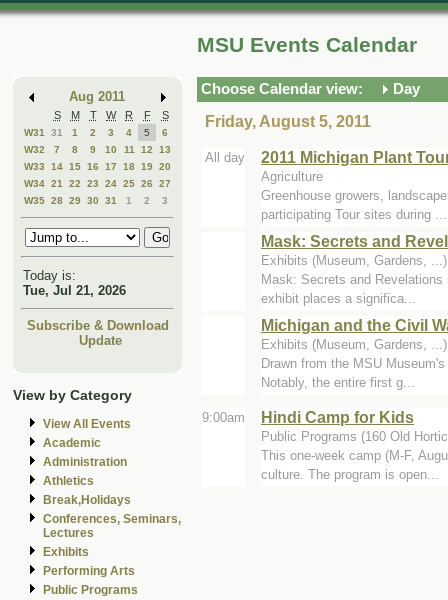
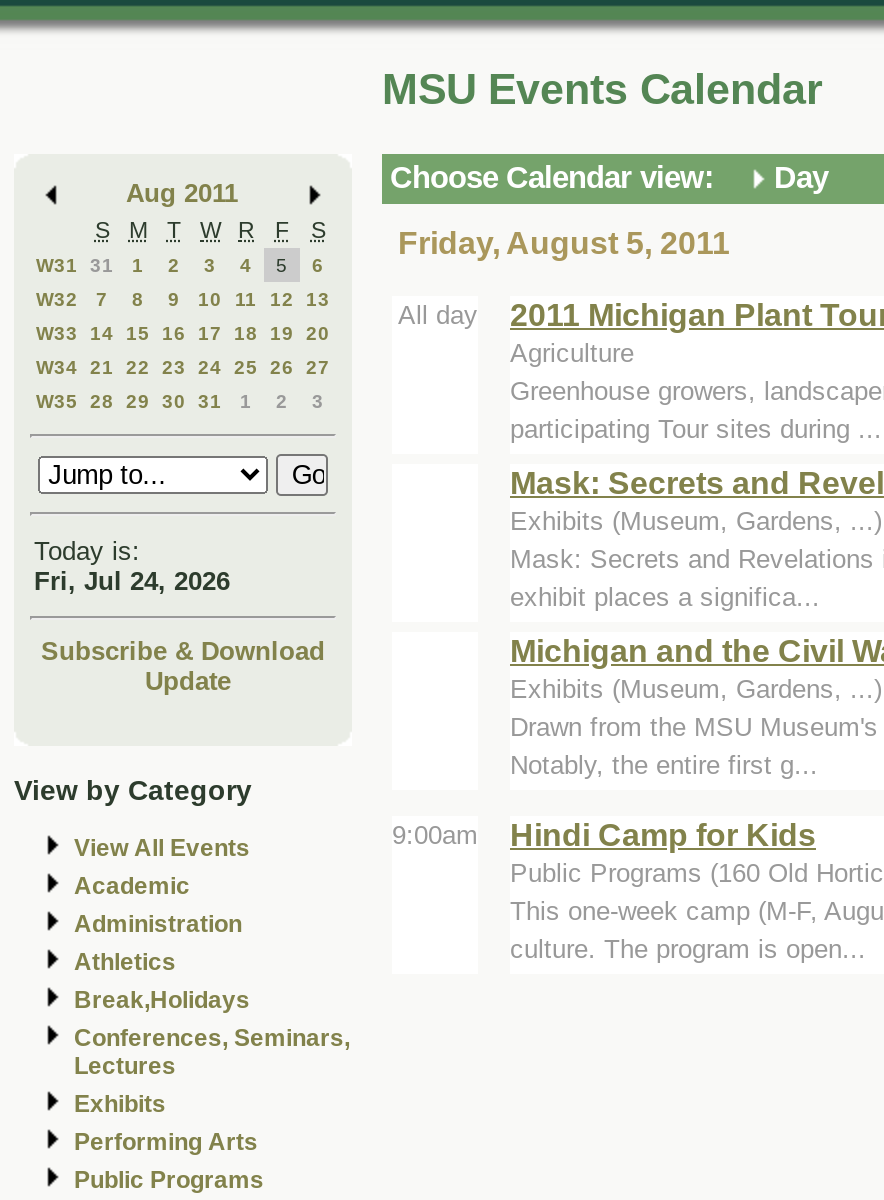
[23,283,126,298] Tue, Jul 21, 2026 -> [34,567,230,597] Fri, Jul 24, 2026

